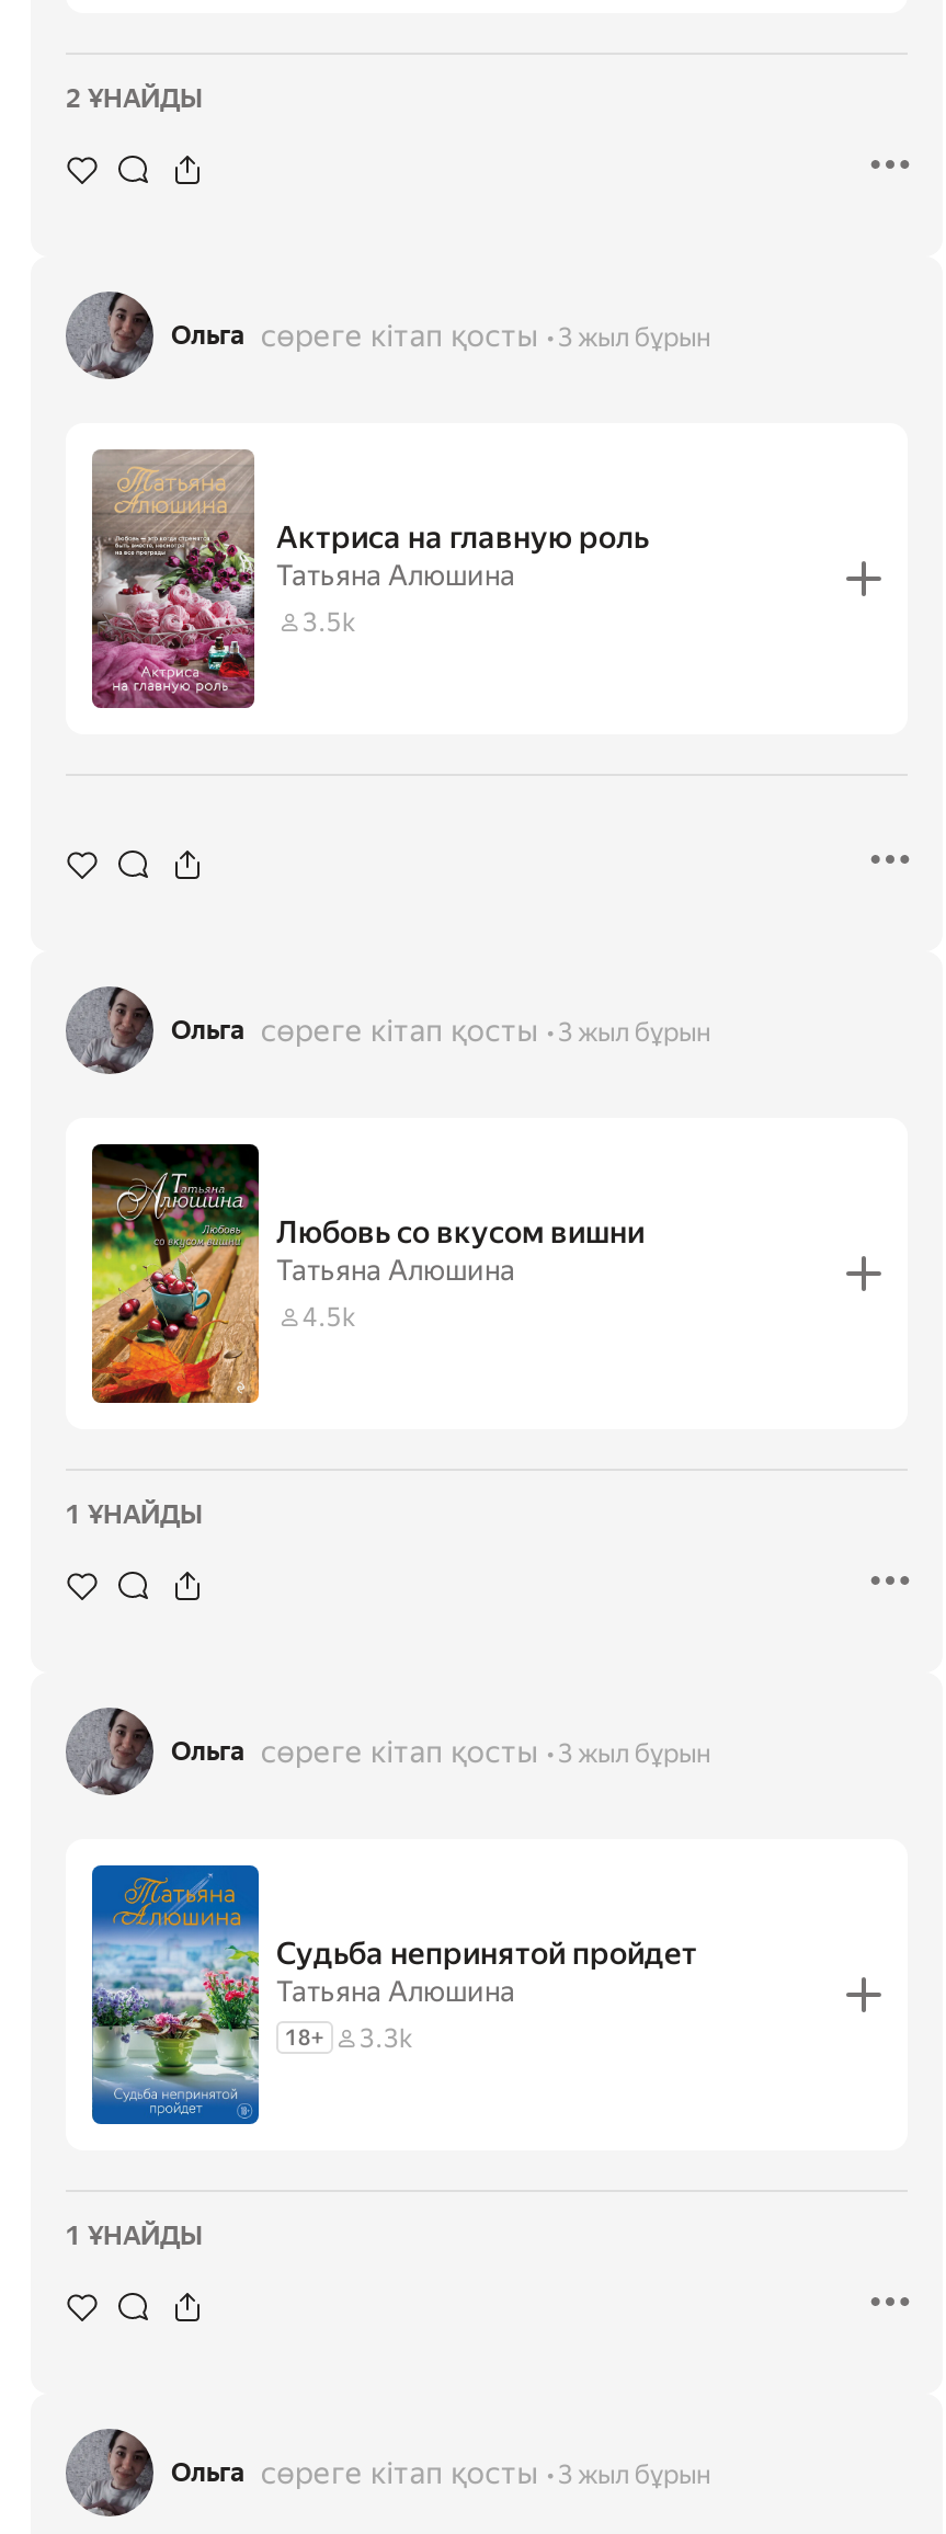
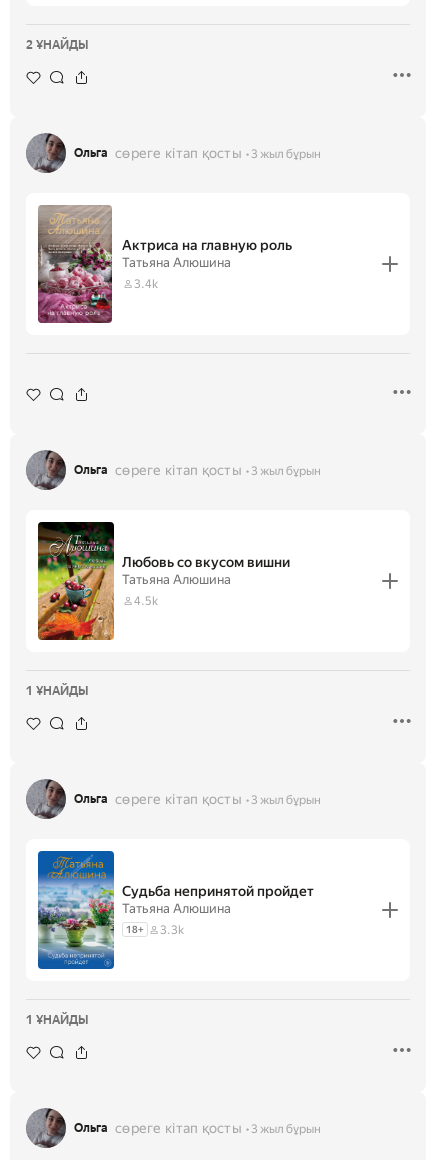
[303,606,355,637] 3.5k -> [134,276,158,290] 3.4k

